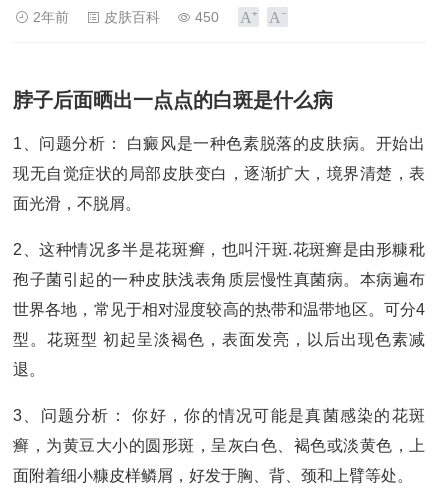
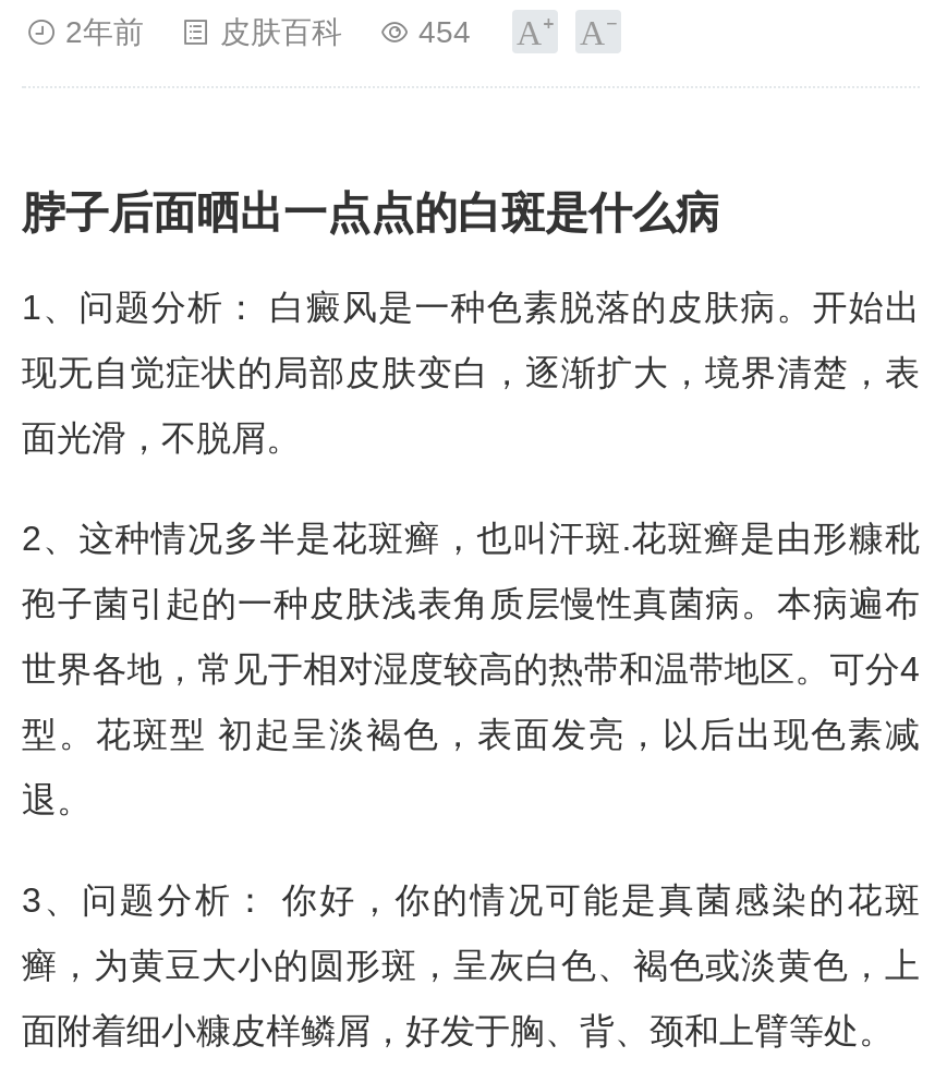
[195,9,219,25] 450 -> [418,14,471,49] 454

